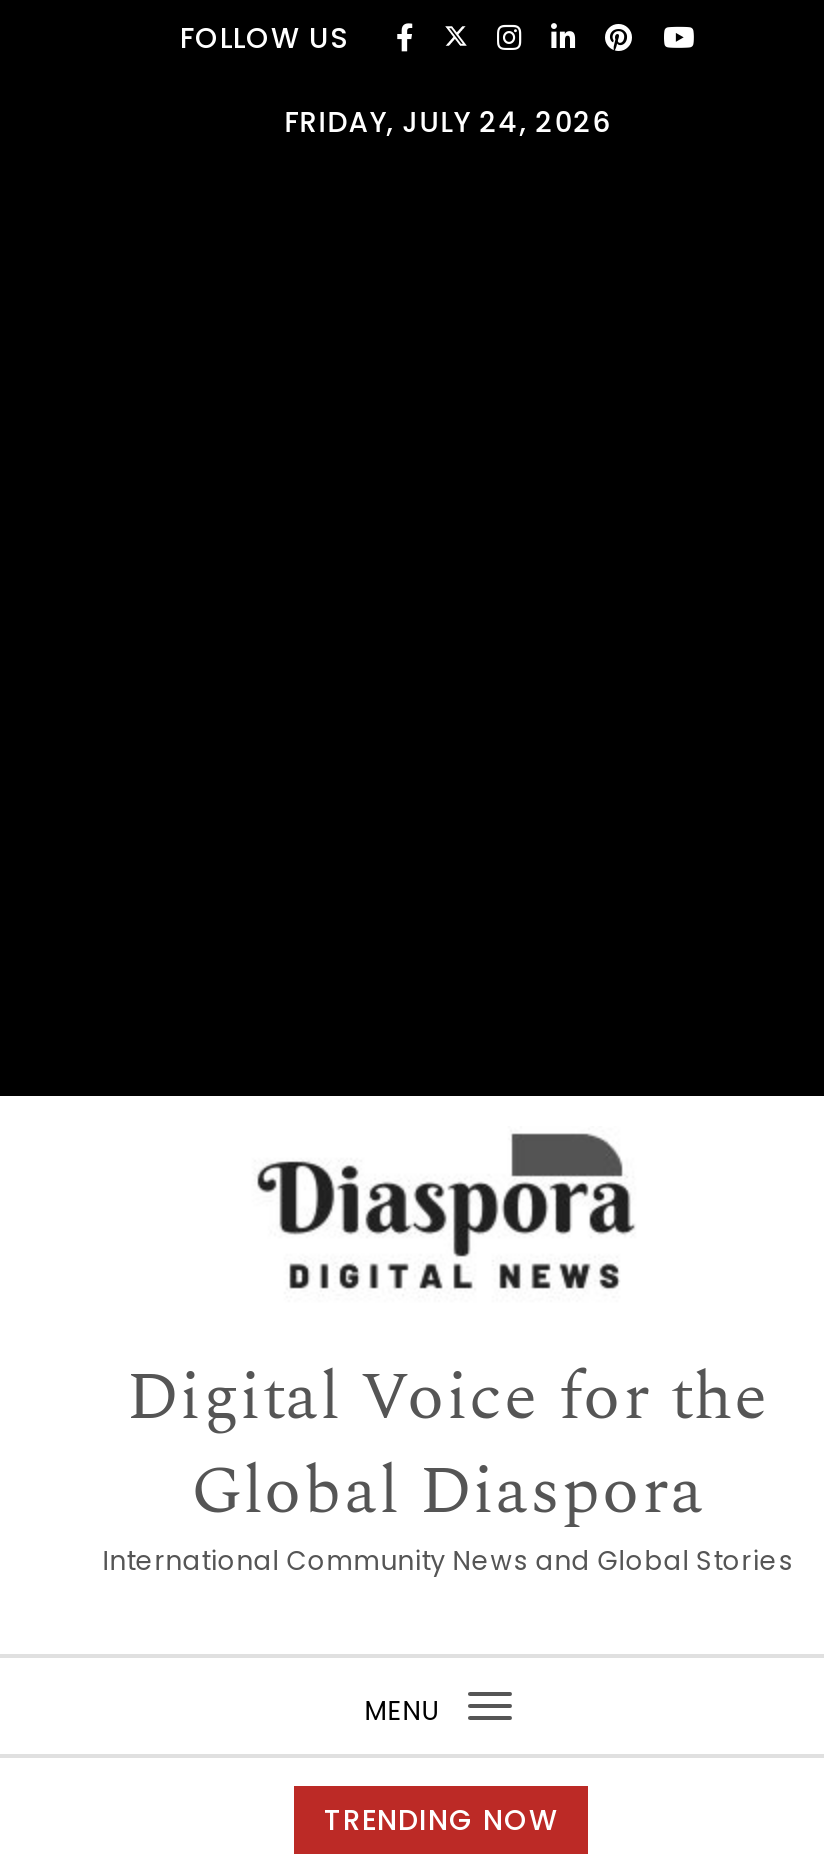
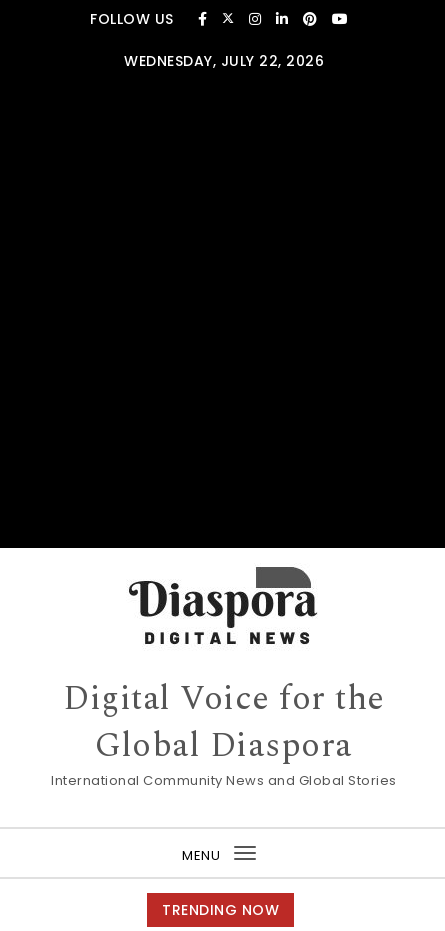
[284,102,612,142] FRIDAY, JULY 24, 2026 -> [124,51,324,71] WEDNESDAY, JULY 22, 2026

